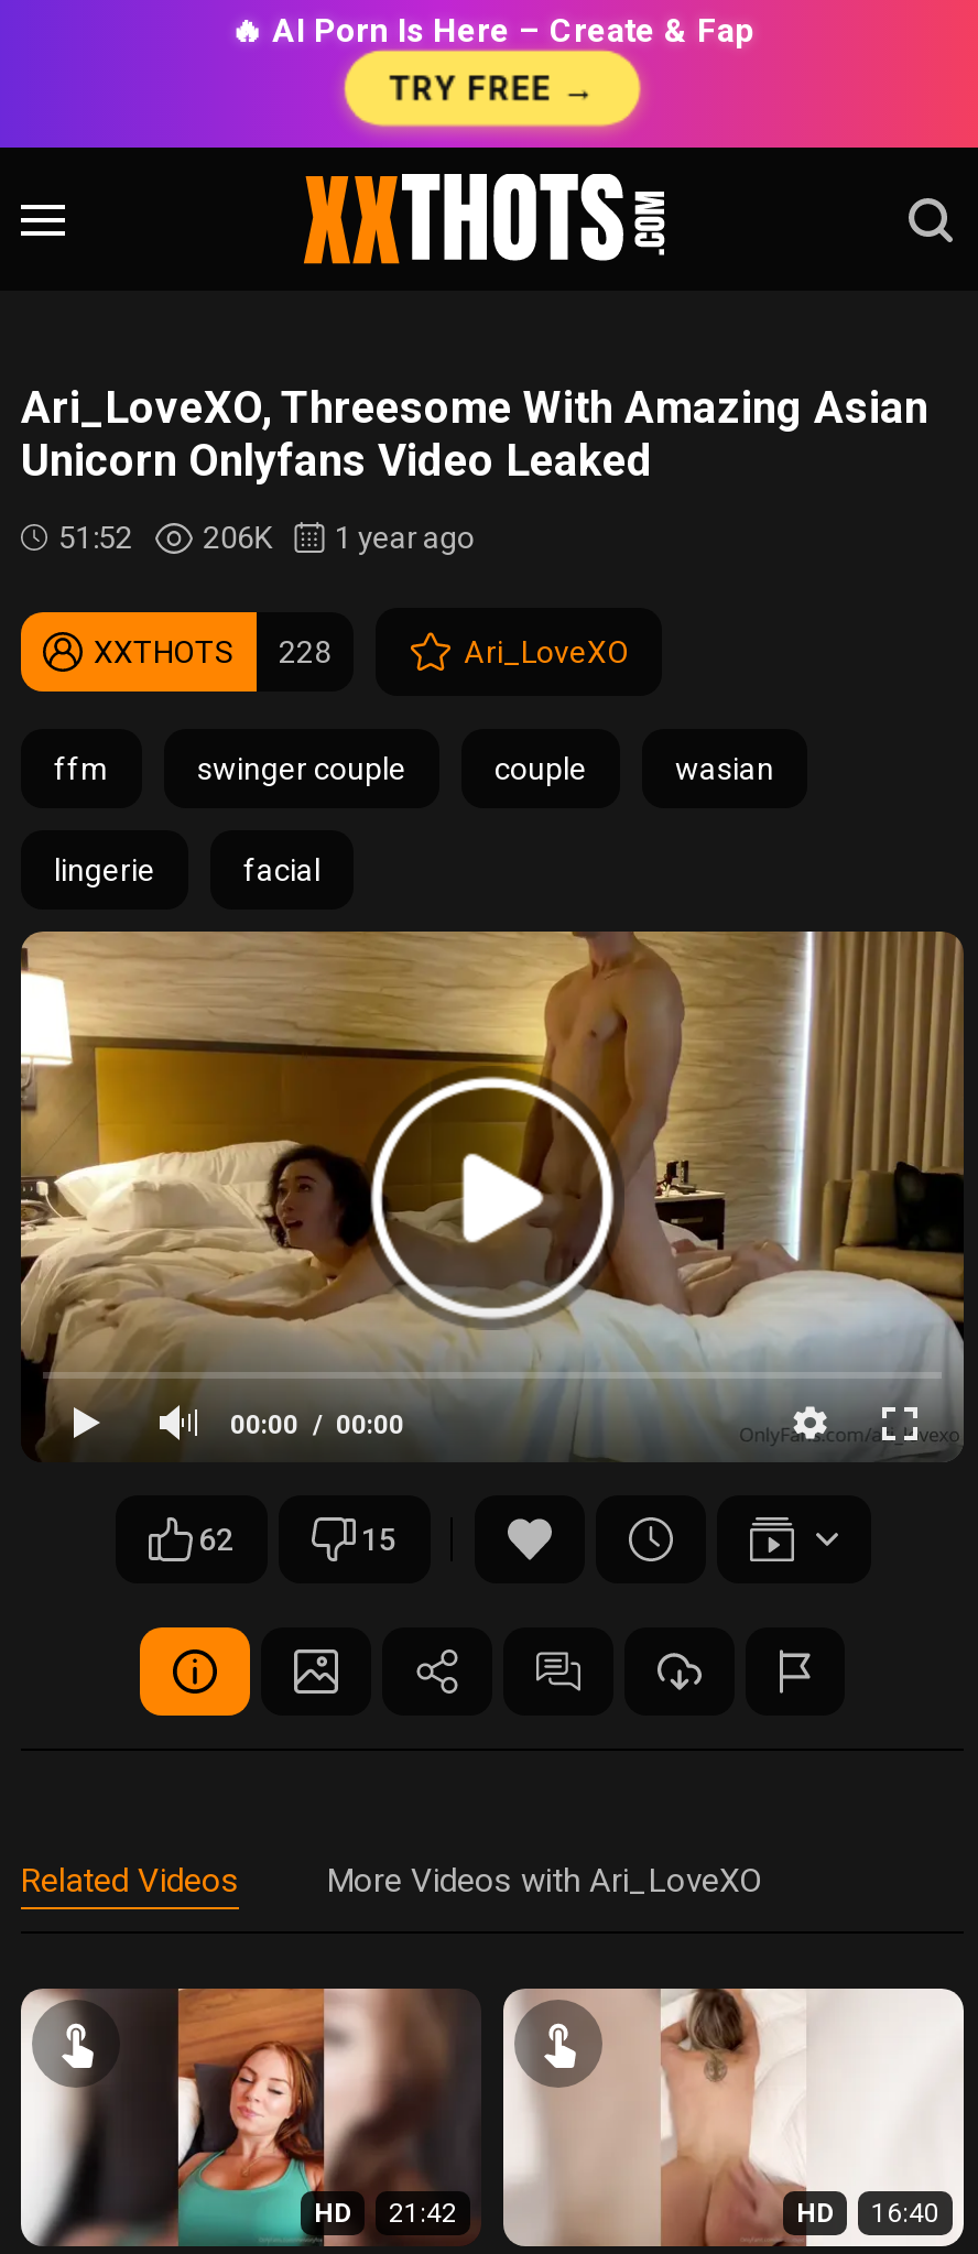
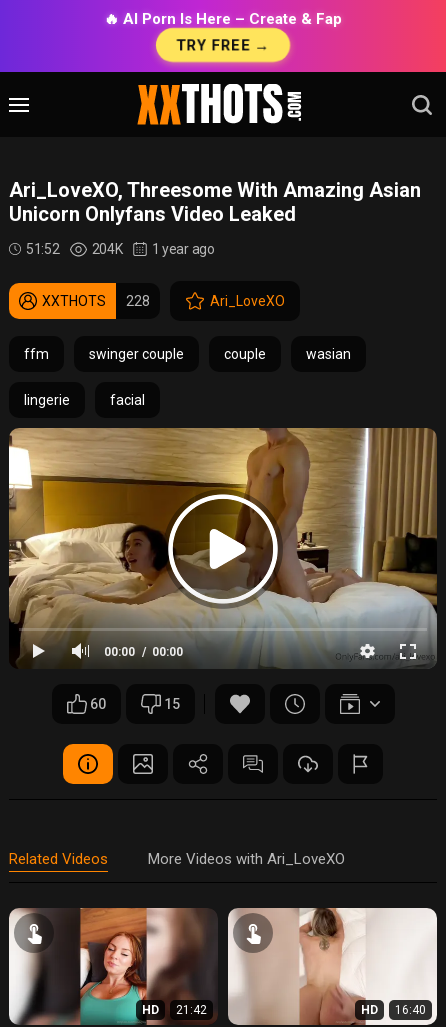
[58,520,474,555] 51:52 206K 1 year ago -> [26,241,215,257] 51:52 204K 1 year ago
[198,1521,233,1556] 62 -> [89,695,105,711] 60

